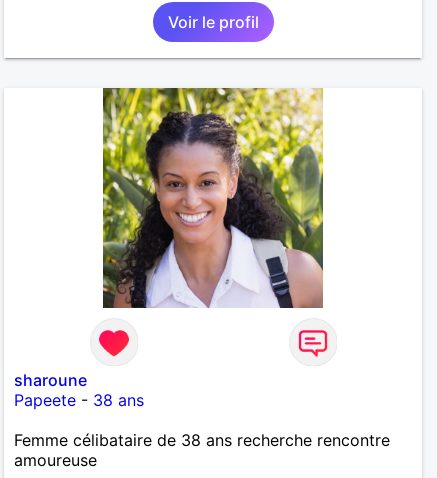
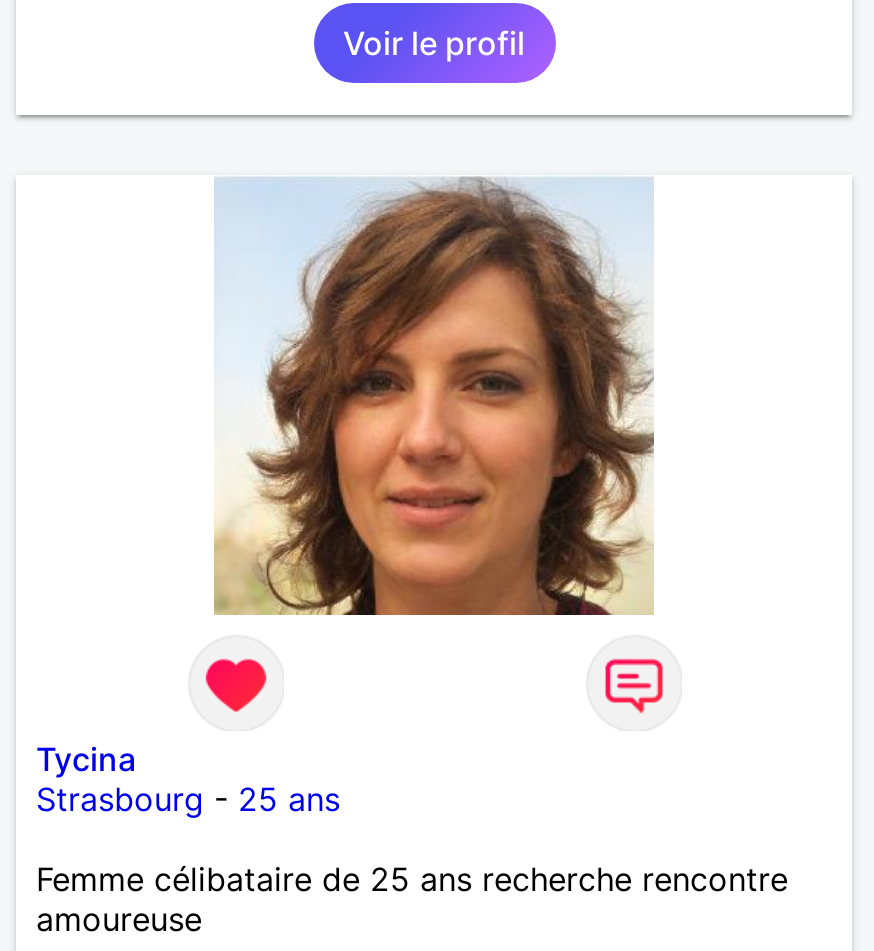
[102,87,324,309] [image] -> [212,175,654,617] [image]
[14,370,144,410] sharoune | Papeete - 38 ans -> [36,739,340,819] Tycina | Strasbourg - 25 ans
[14,430,390,450] Femme célibataire de 38 ans recherche rencontre -> [36,859,788,899] Femme célibataire de 25 ans recherche rencontre

